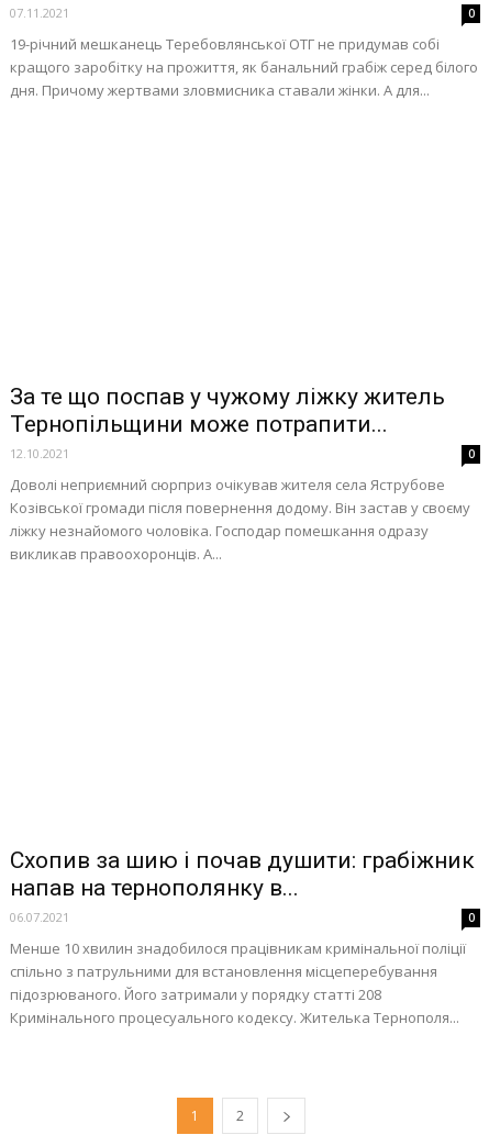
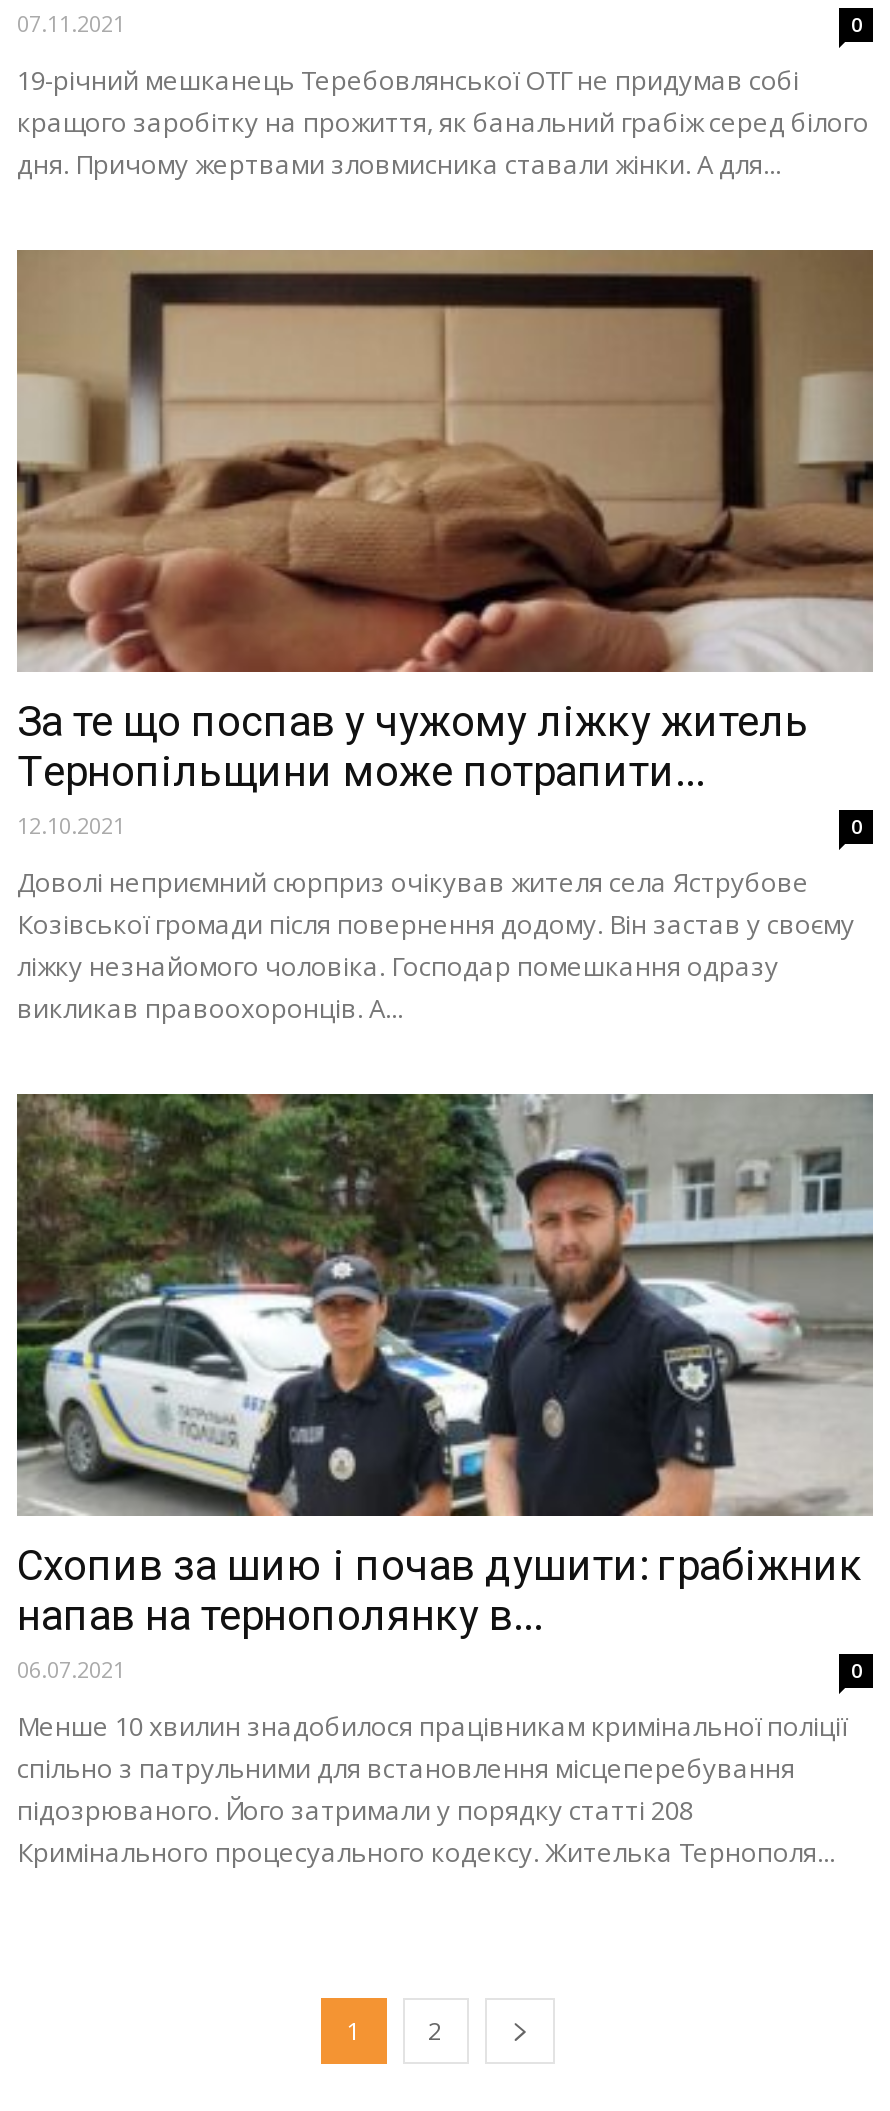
none -> [15,248,875,674] [image]
none -> [15,1092,875,1518] [image]

